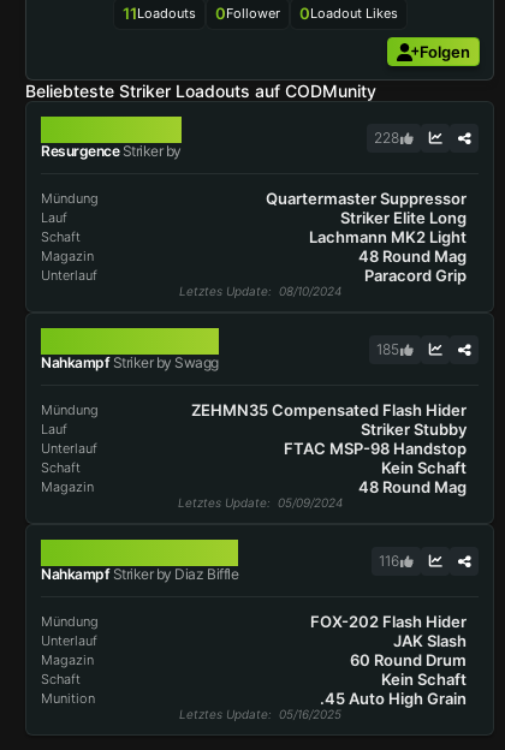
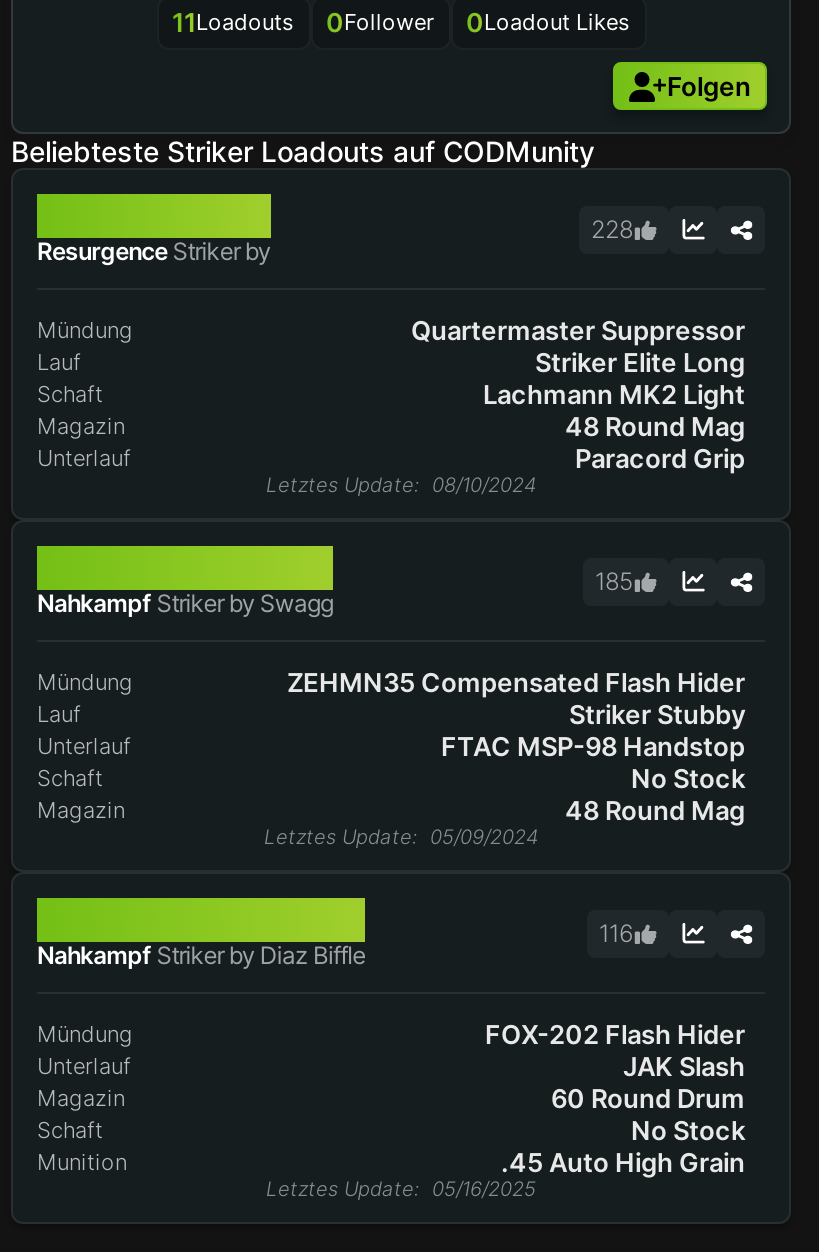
[381,458,467,477] Kein Schaft -> [631,762,745,794] No Stock
[381,669,467,689] Kein Schaft -> [631,1114,745,1146] No Stock

